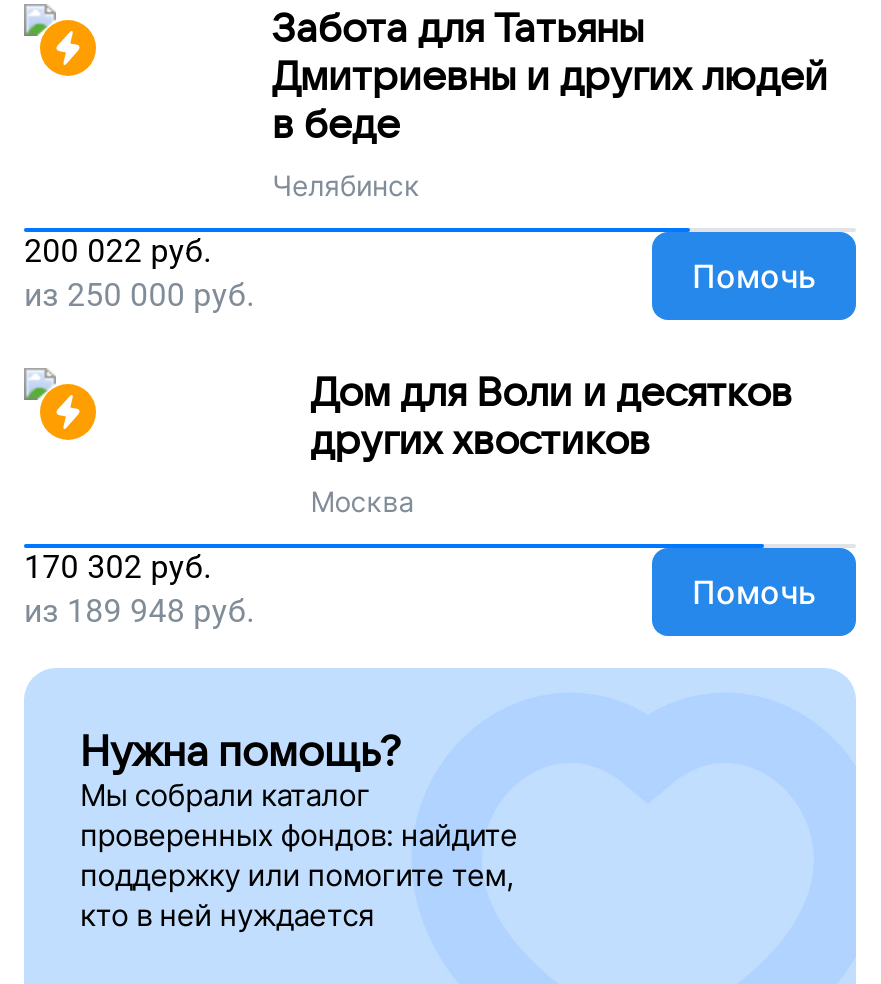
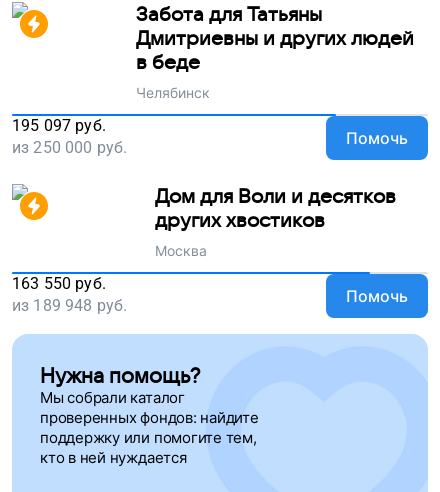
[24,232,212,270] 200 022 руб. -> [12,116,106,135] 195 097 руб.
[24,548,212,586] 170 302 руб. -> [12,274,106,293] 163 550 руб.

